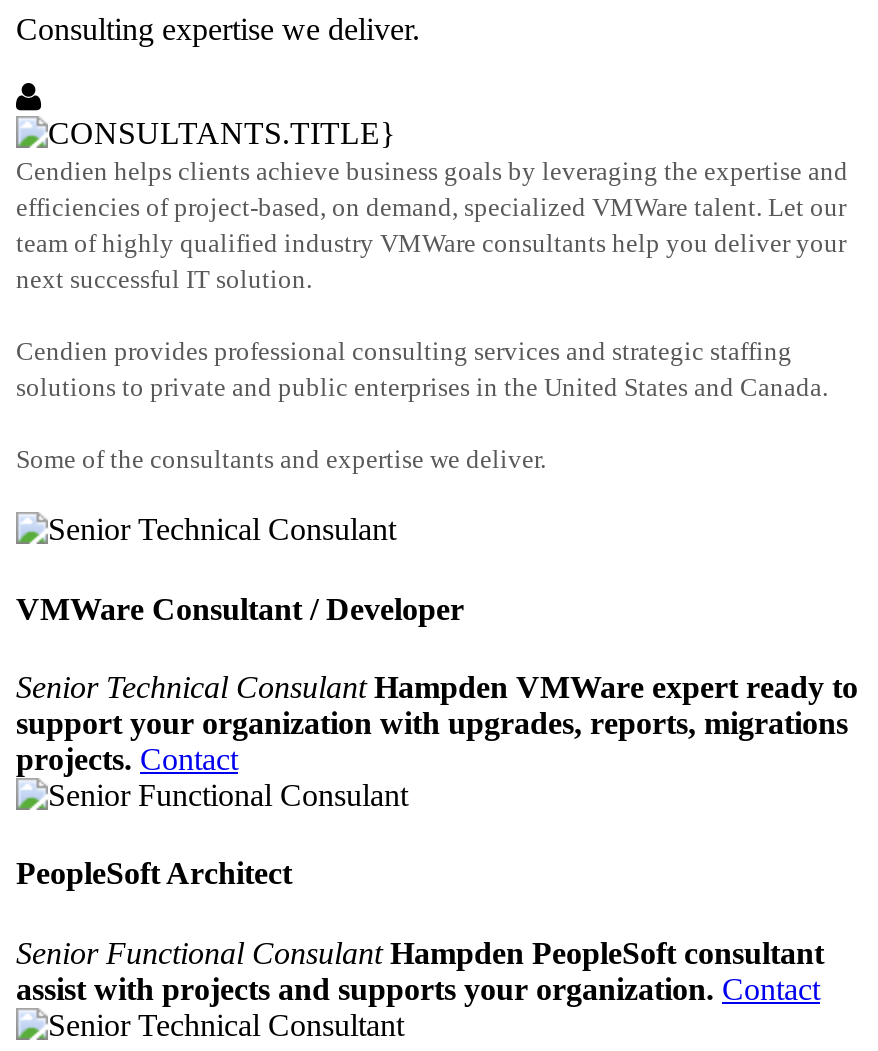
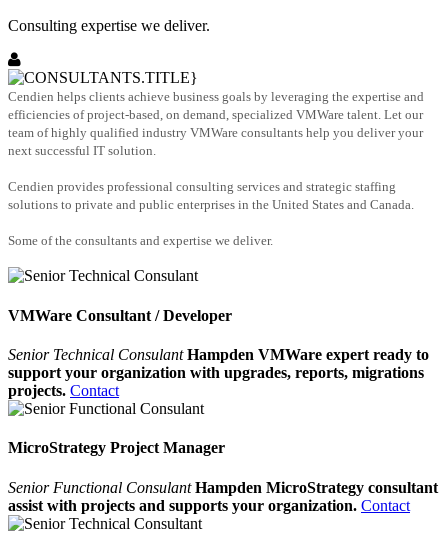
[16,857,292,891] PeopleSoft Architect -> [8,439,225,456] MicroStrategy Project Manager
[16,935,824,969] Senior Functional Consulant Hampden PeopleSoft consultant -> [8,478,438,495] Senior Functional Consulant Hampden MicroStrategy consultant

